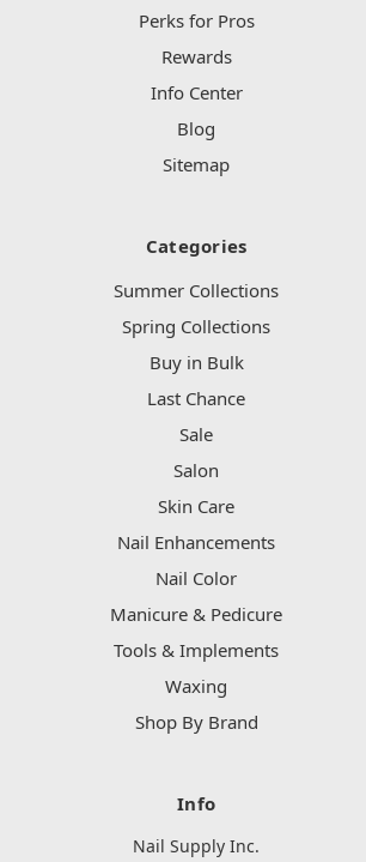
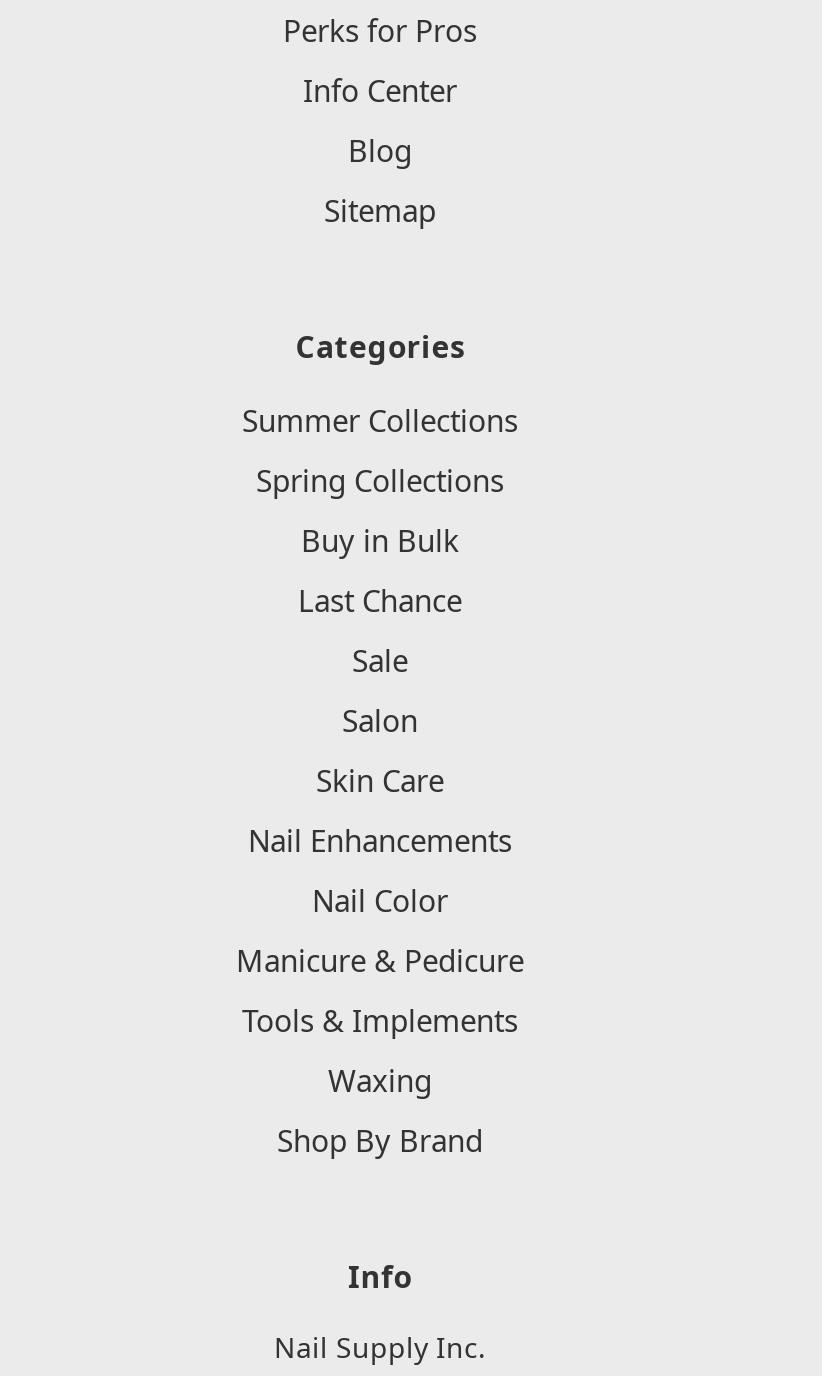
[161,44,231,68] Rewards -> none

